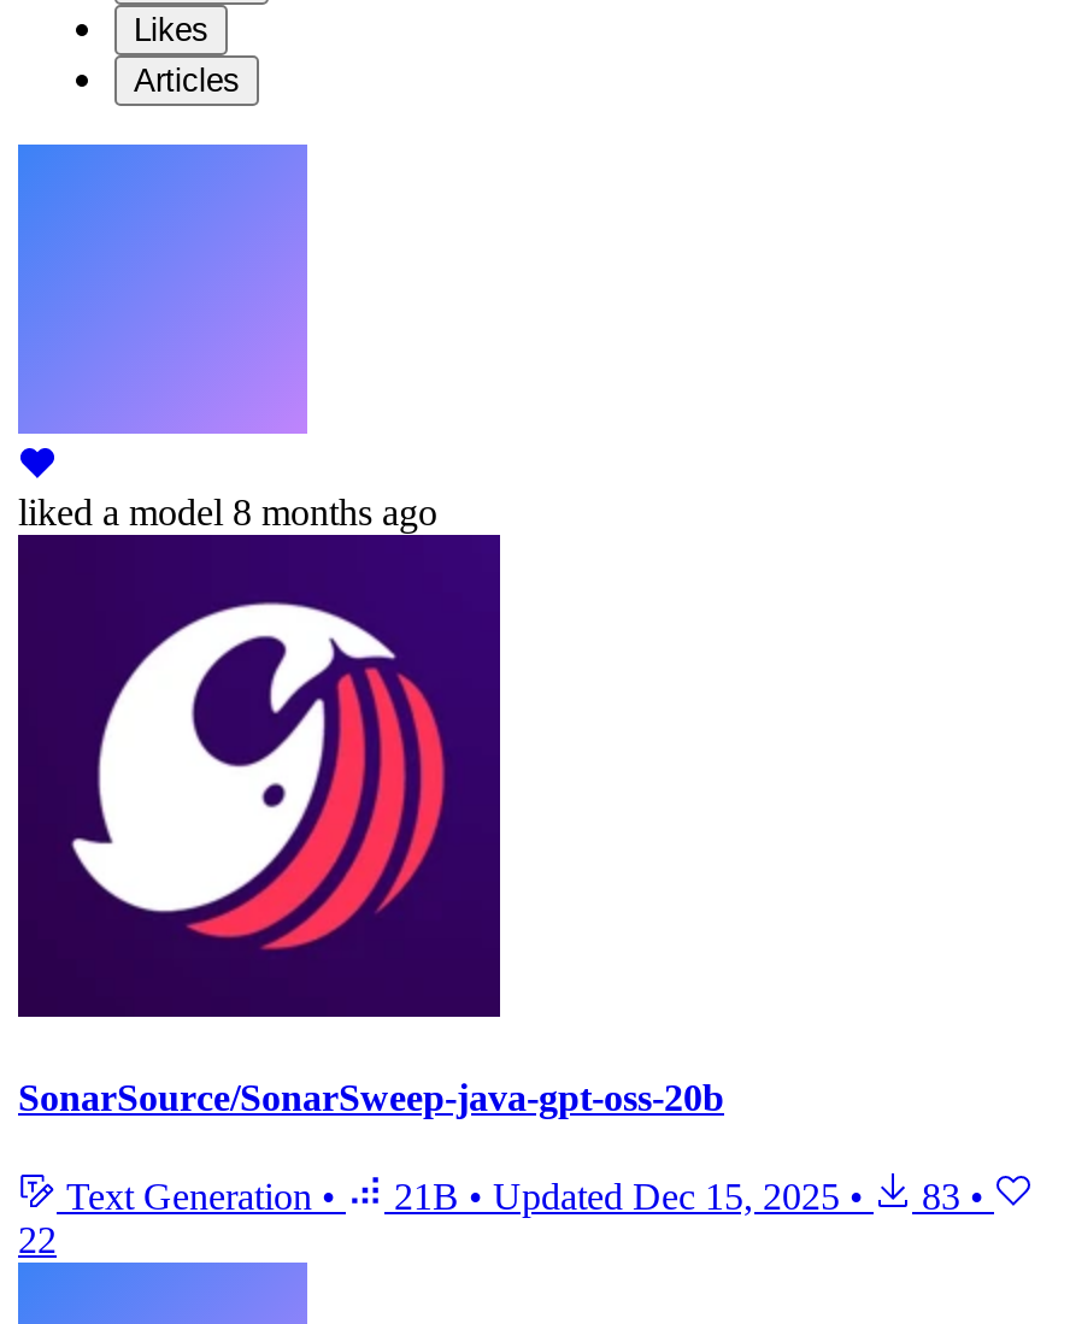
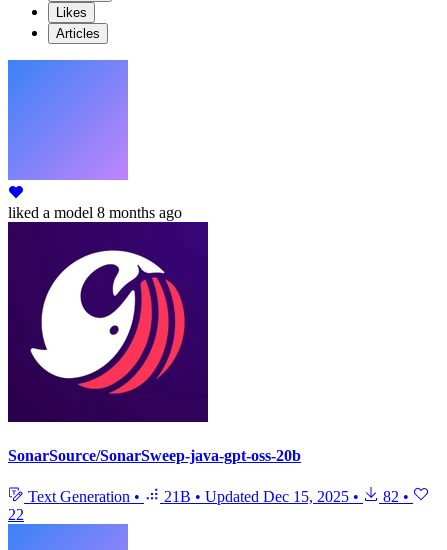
[57,1176,984,1217] Text Generation • 21B • Updated Dec 15, 2025 • 83 • -> [24,488,409,505] Text Generation • 21B • Updated Dec 15, 2025 • 82 •

